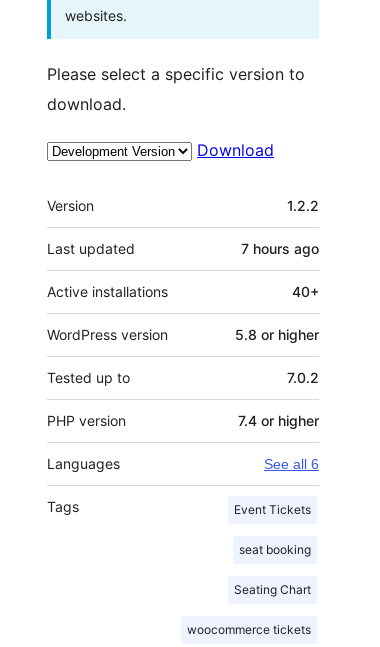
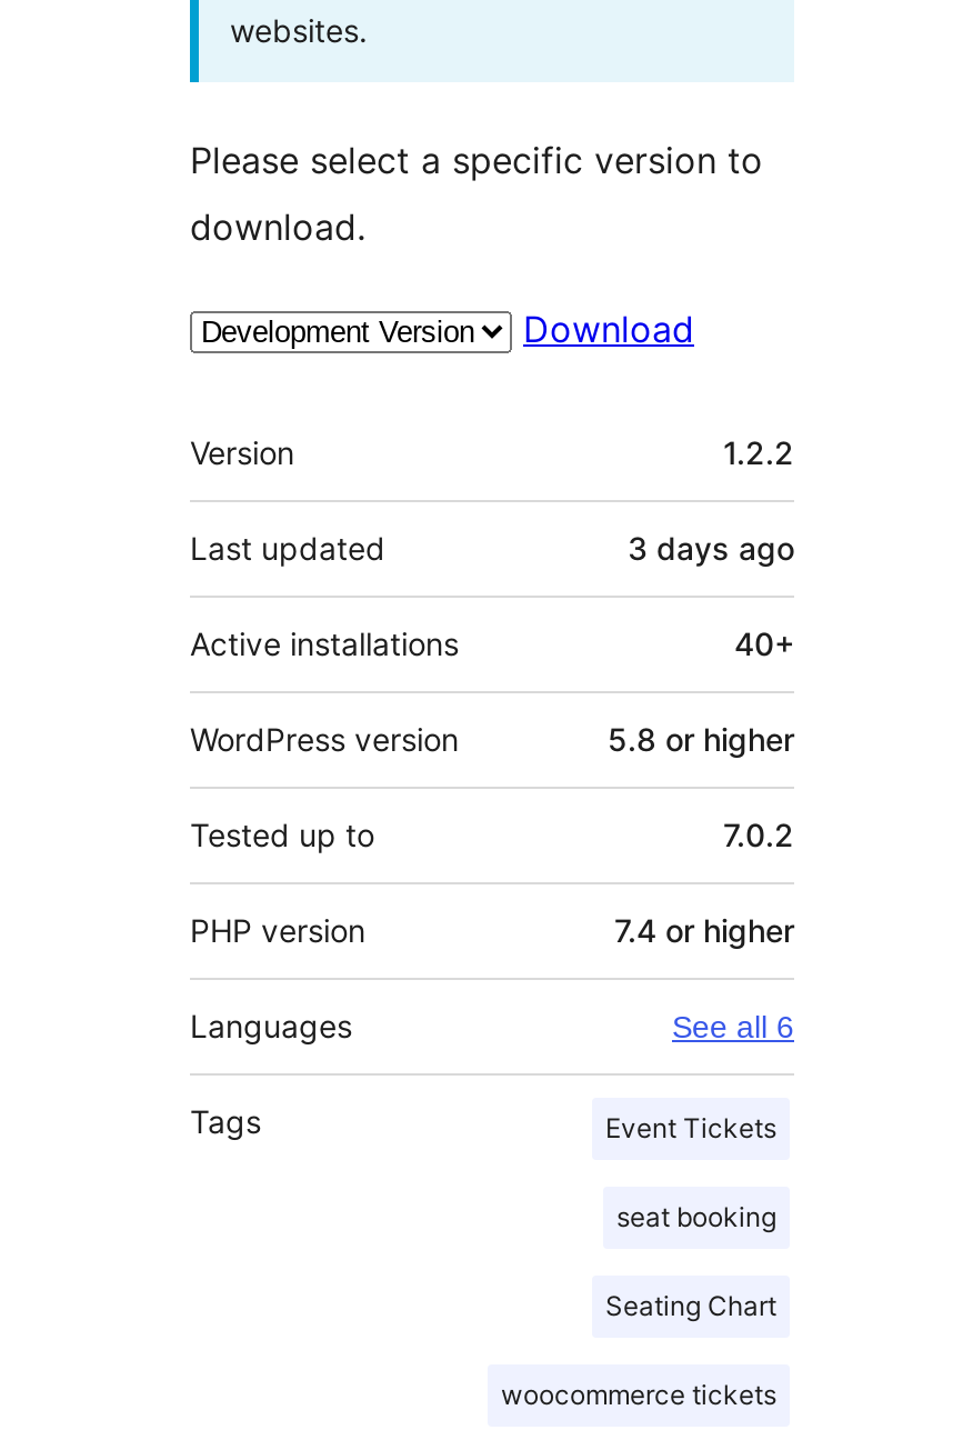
[241,239,319,256] 7 hours ago -> [628,528,794,566] 3 days ago

